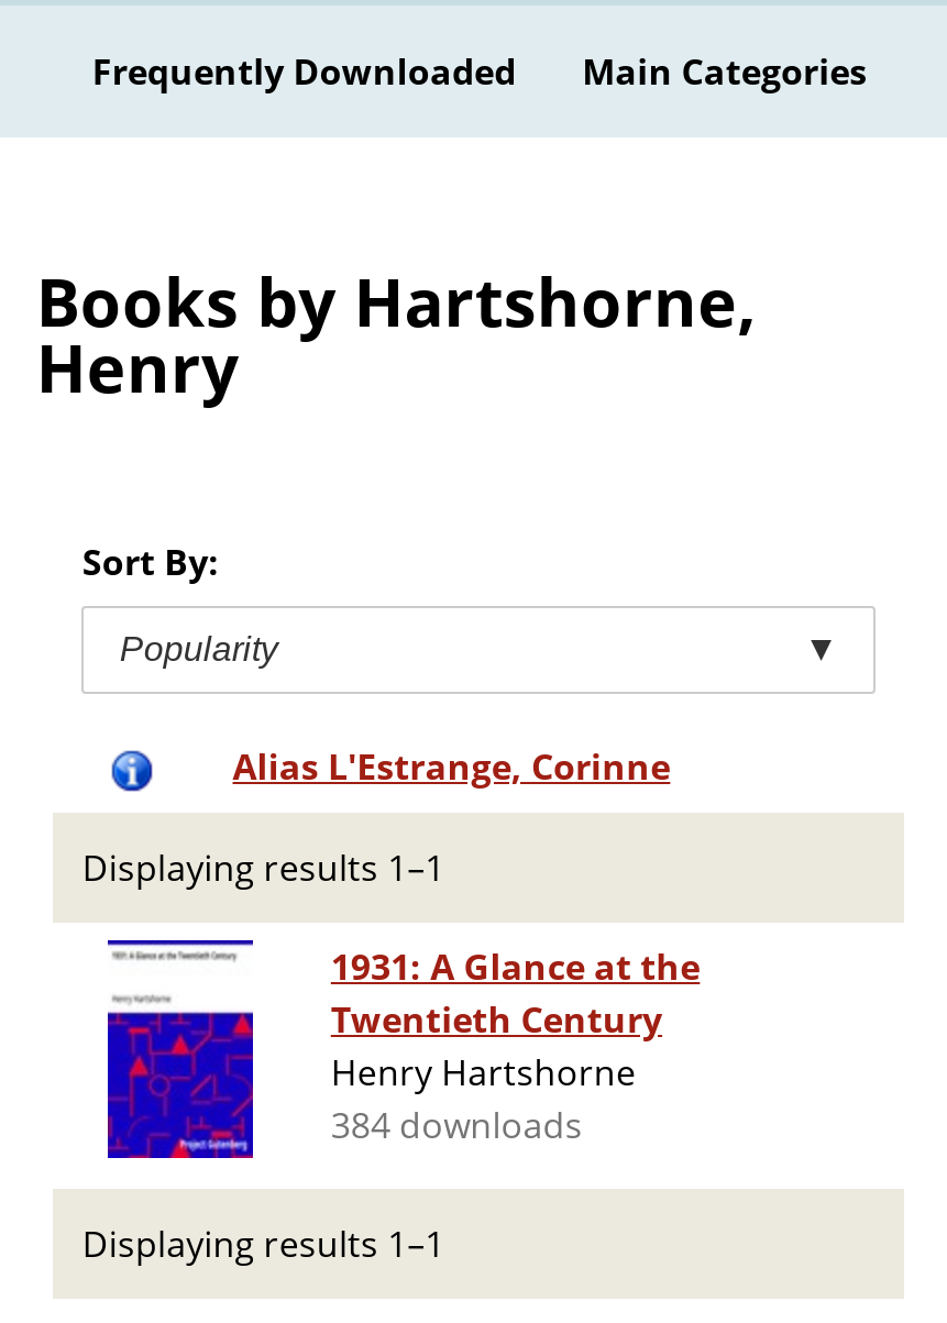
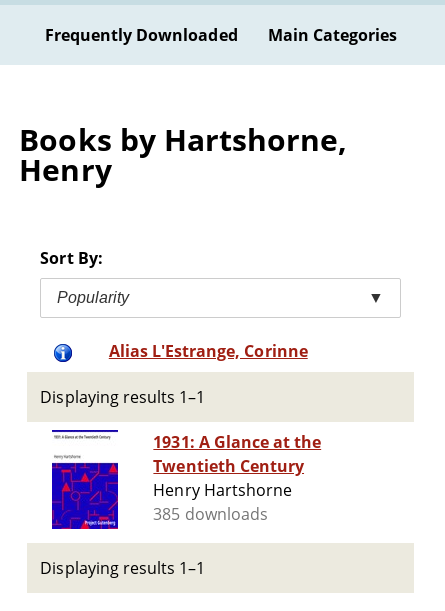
[331,1101,583,1150] 384 downloads -> [153,503,268,525] 385 downloads

